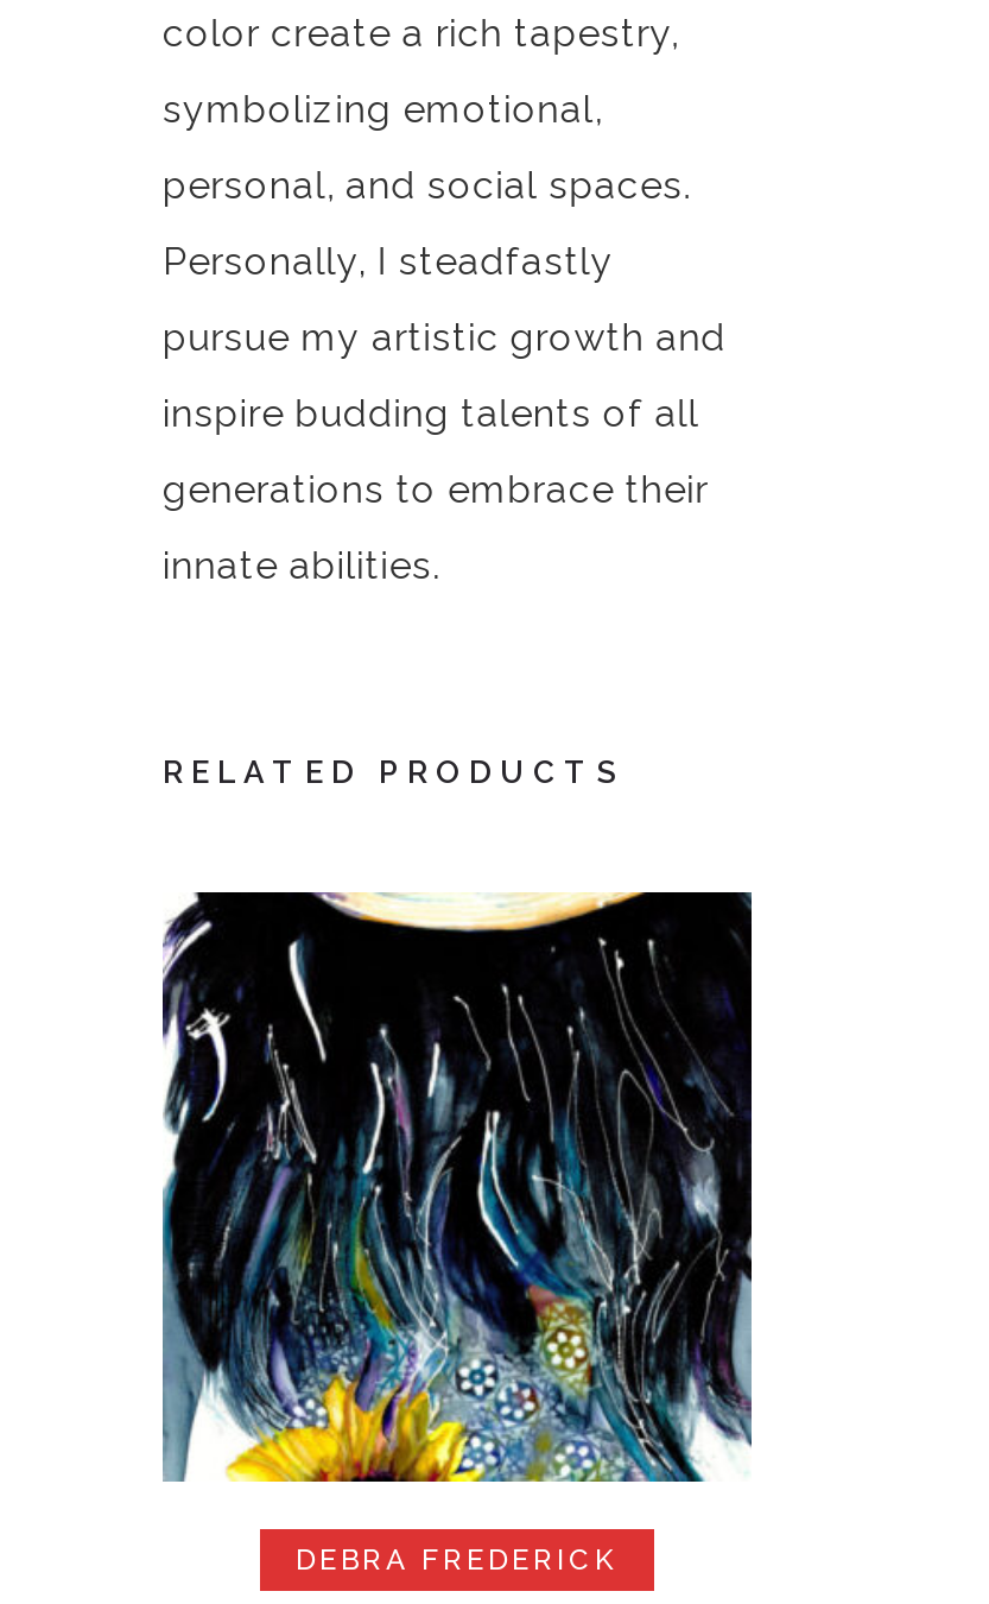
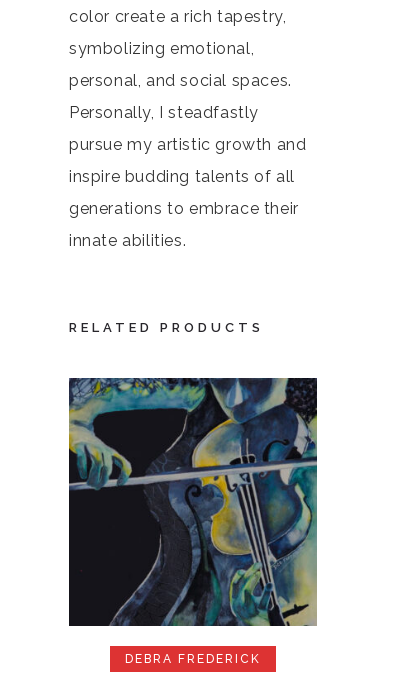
[160,890,754,1484] [image] -> [68,377,318,627] [image]

